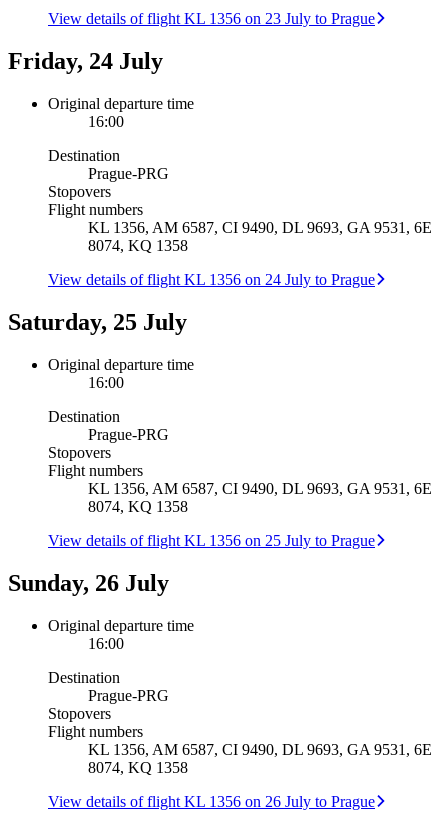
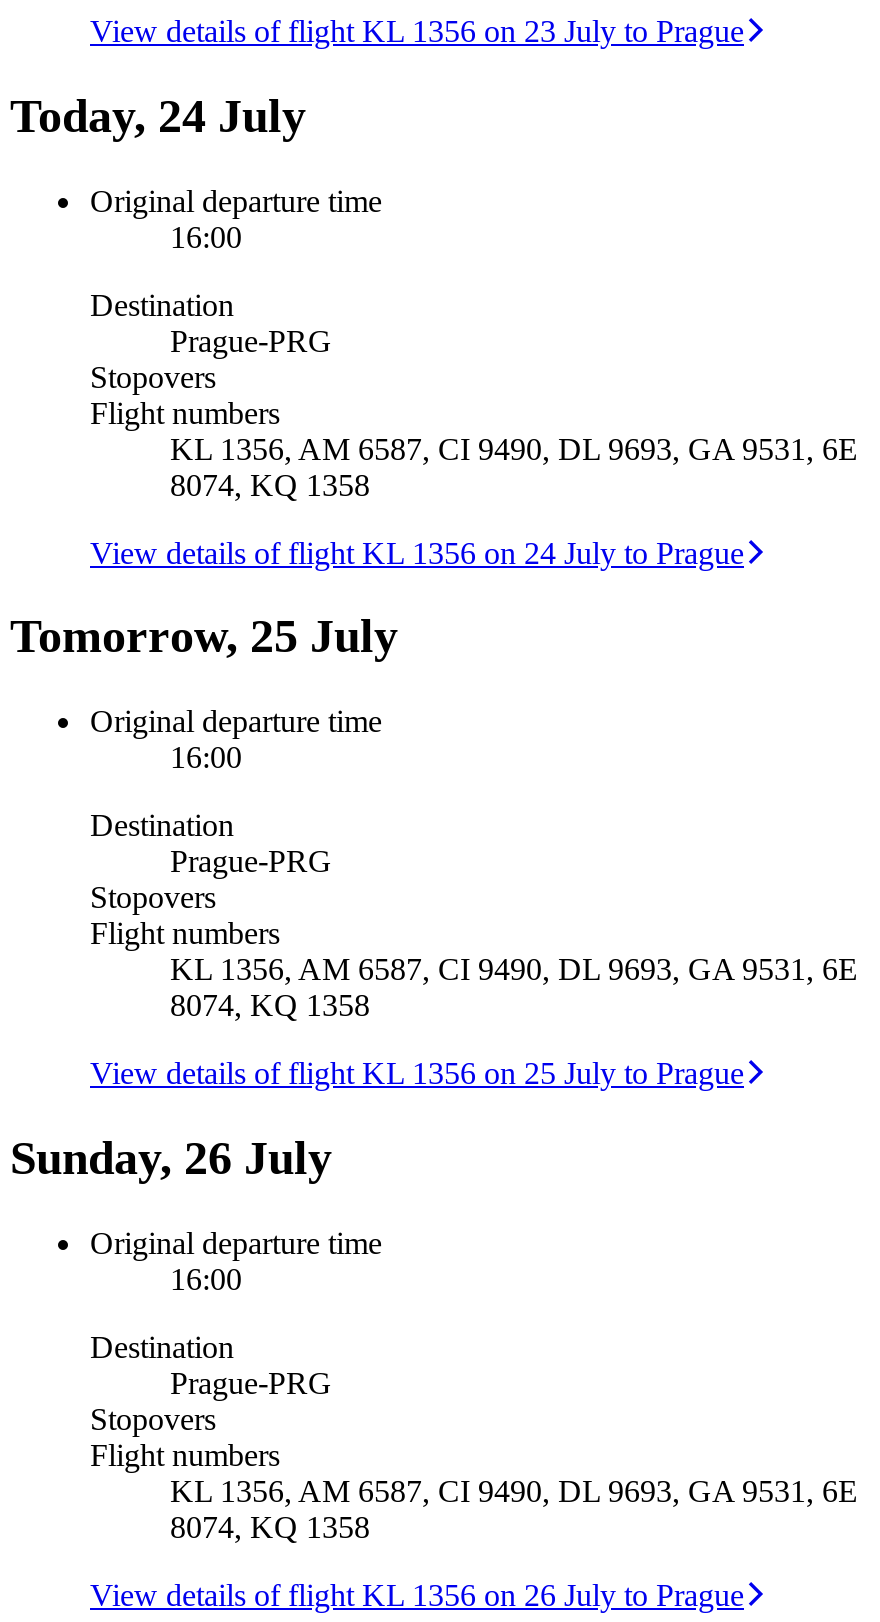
[8,48,163,74] Friday, 24 July -> [10,89,306,141] Today, 24 July
[8,309,187,335] Saturday, 25 July -> [10,611,398,663] Tomorrow, 25 July

